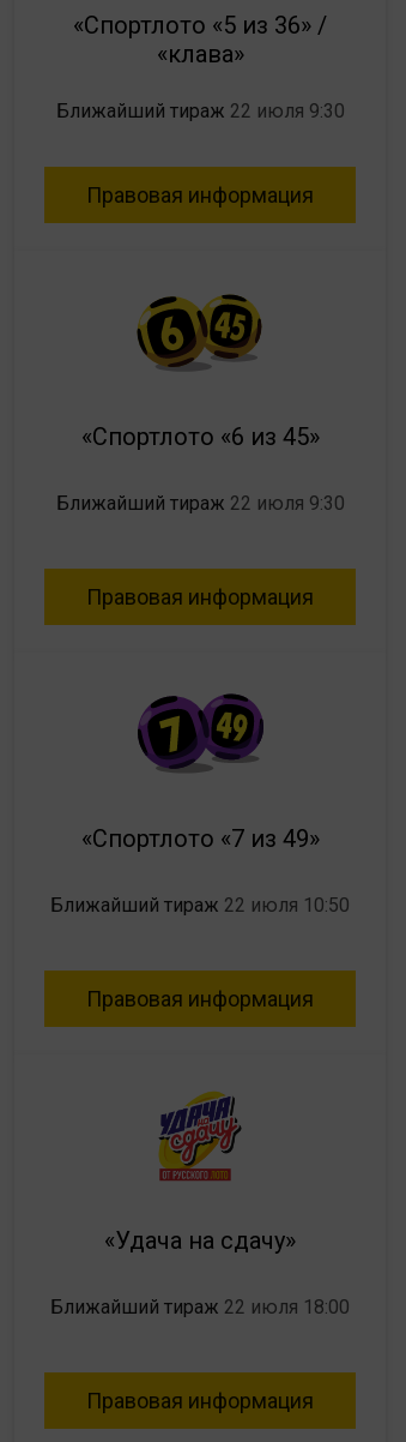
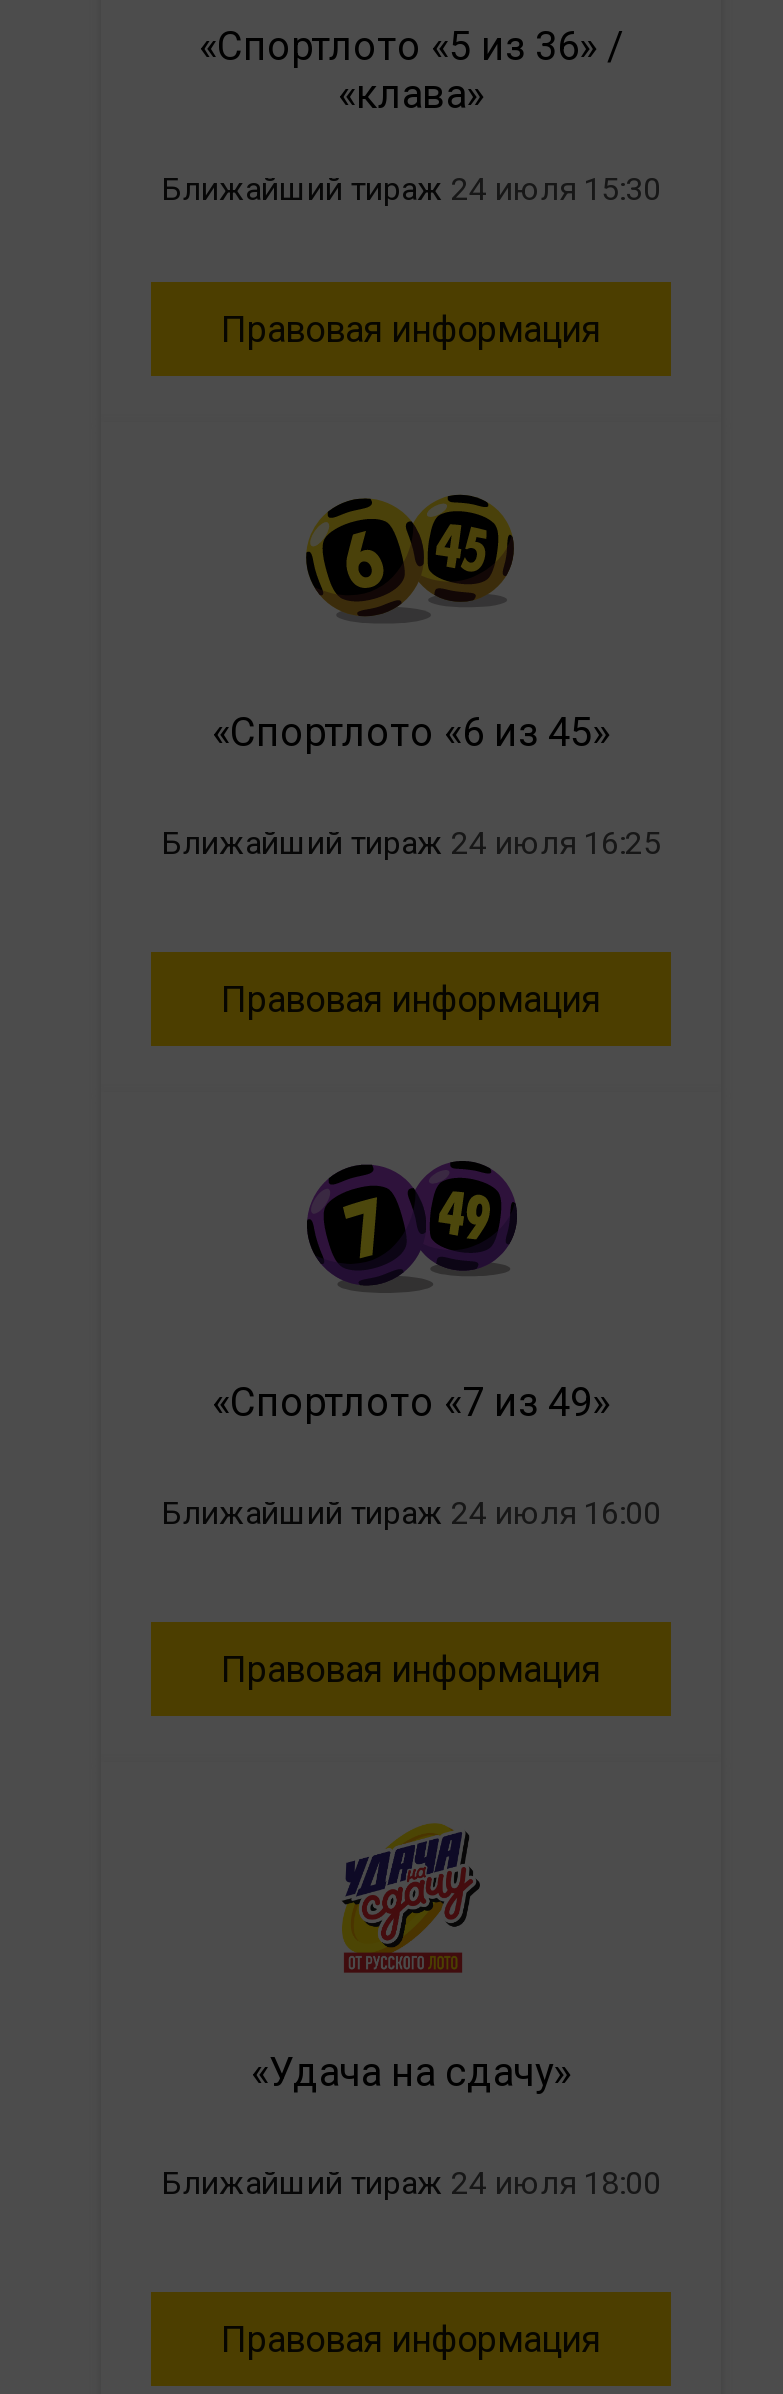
[56,100,344,123] Ближайший тираж 22 июля 9:30 -> [161,171,661,209] Ближайший тираж 24 июля 15:30
[56,492,344,515] Ближайший тираж 22 июля 9:30 -> [161,825,661,863] Ближайший тираж 24 июля 16:25
[50,894,350,917] Ближайший тираж 22 июля 10:50 -> [161,1495,661,1533] Ближайший тираж 24 июля 16:00
[50,1296,350,1319] Ближайший тираж 22 июля 18:00 -> [161,2165,661,2203] Ближайший тираж 24 июля 18:00

